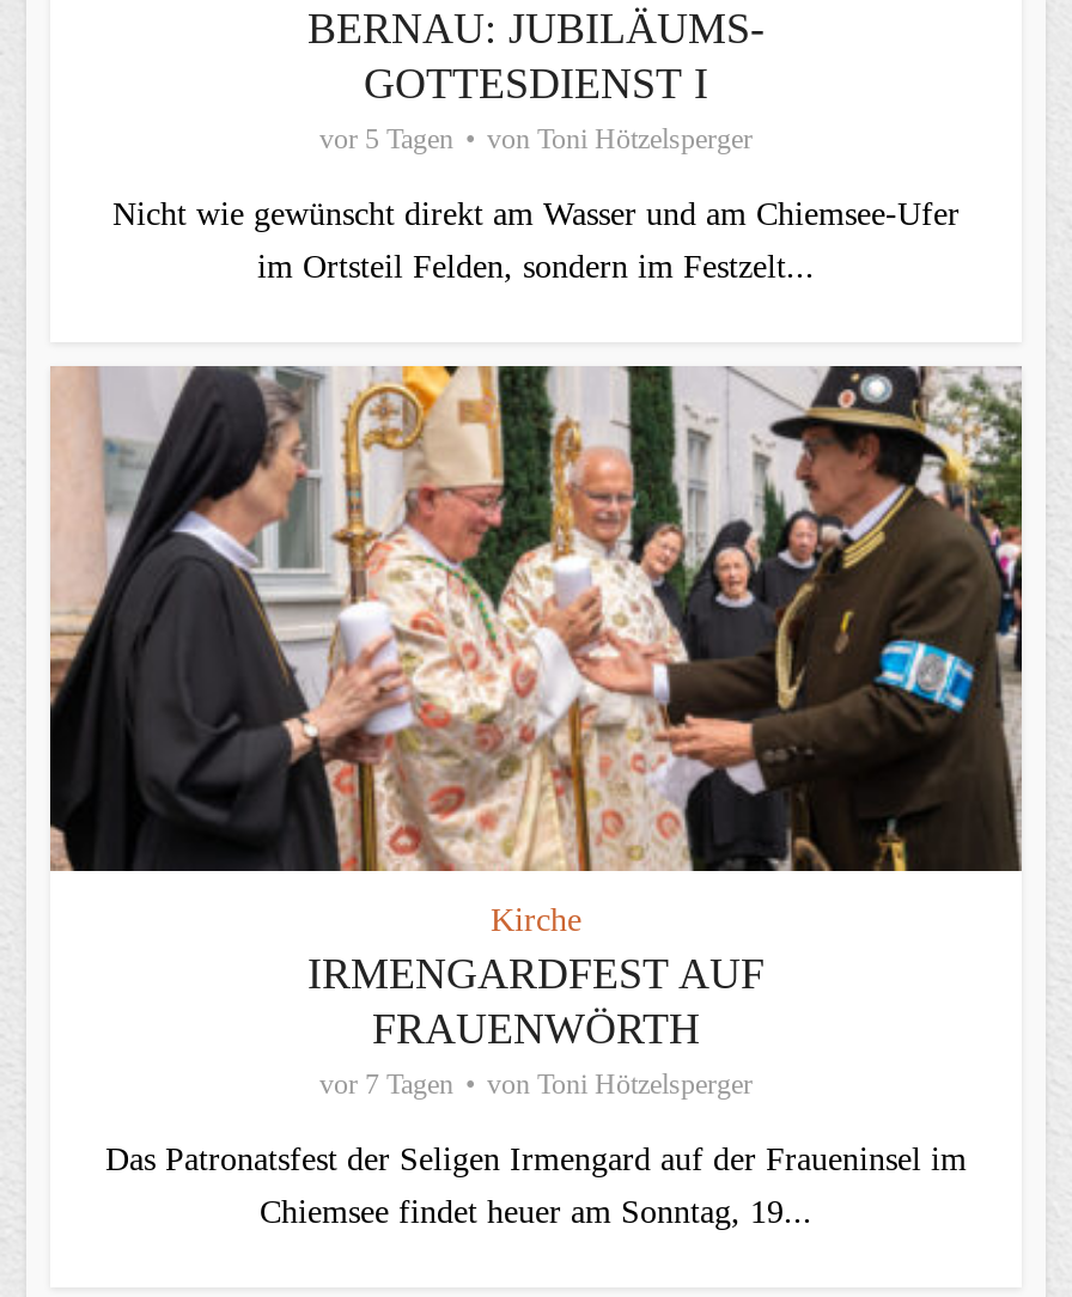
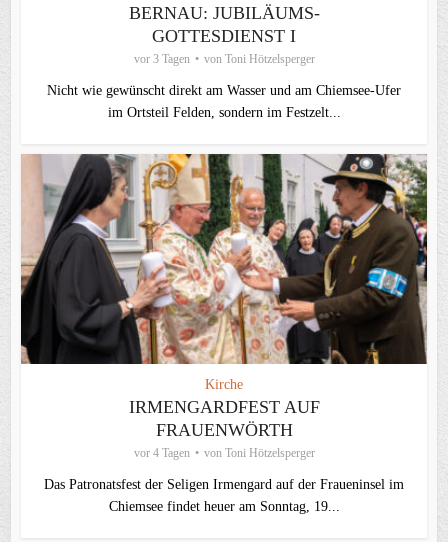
[319,123,753,157] vor 5 Tagen von Toni Hötzelsperger -> [133,52,314,66] vor 3 Tagen von Toni Hötzelsperger
[319,1068,753,1102] vor 7 Tagen von Toni Hötzelsperger -> [133,446,314,460] vor 4 Tagen von Toni Hötzelsperger

